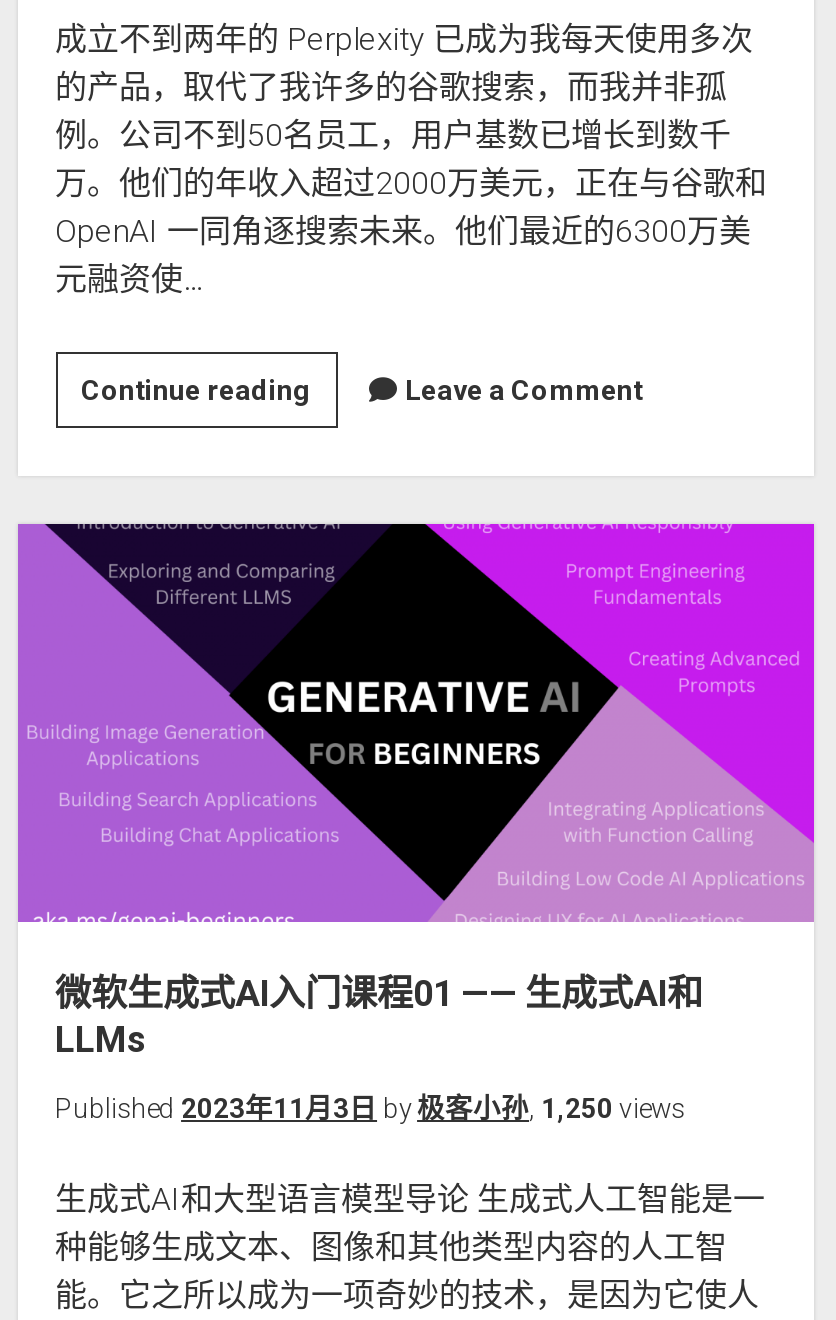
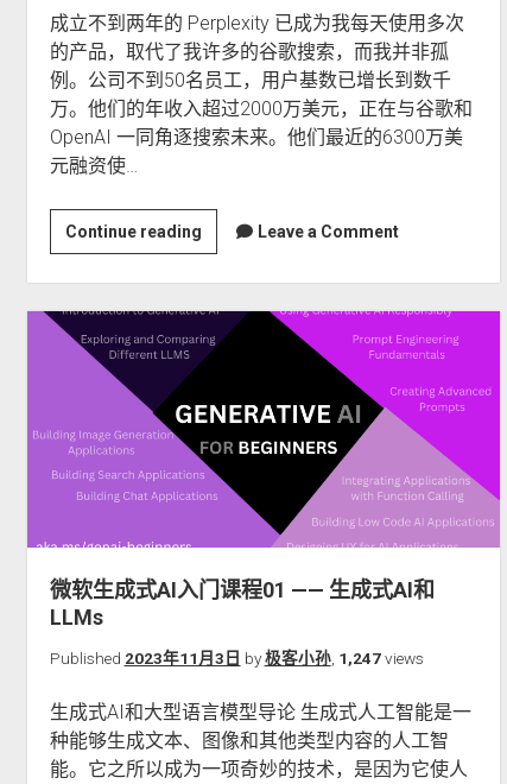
[55,1093,685,1125] Published 2023年11月3日by极客小孙, 1,250 views -> [49,649,423,668] Published 2023年11月3日by极客小孙, 1,247 views

